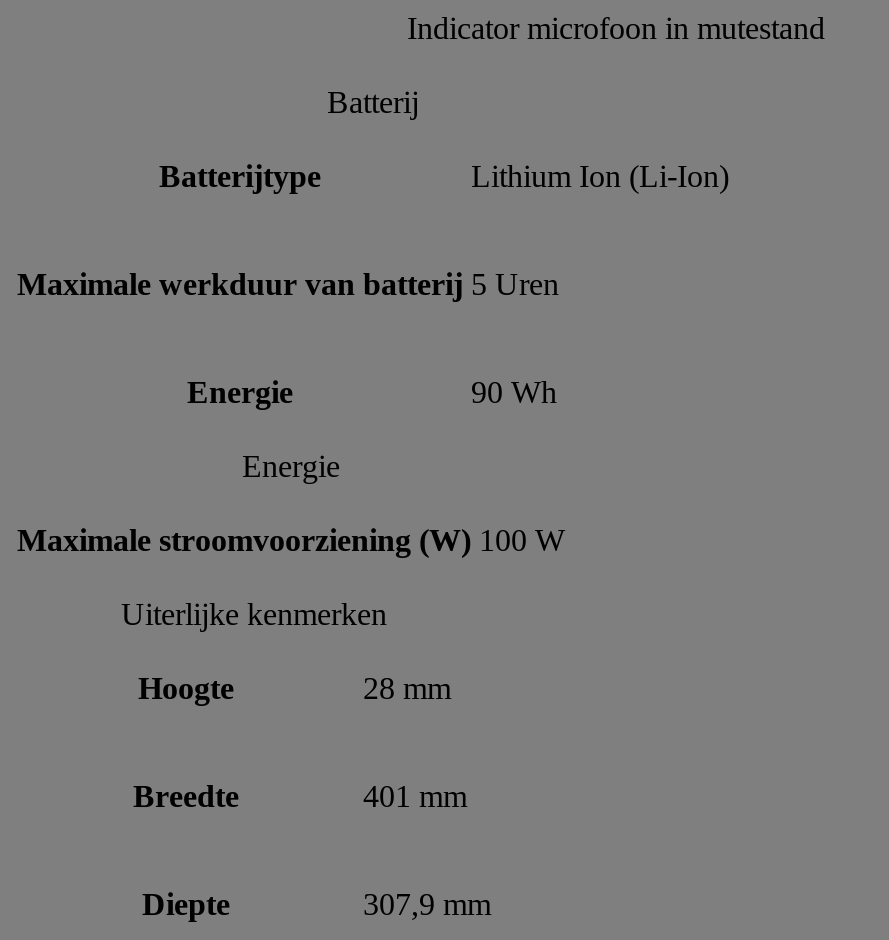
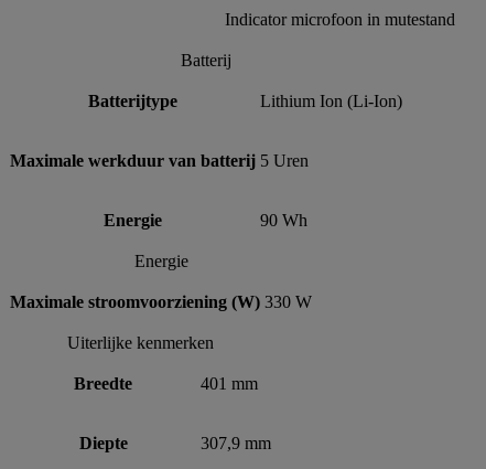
[17,523,565,557] Maximale stroomvoorziening (W) 100 W -> [10,293,312,311] Maximale stroomvoorziening (W) 330 W
[138,671,451,705] Hoogte | 28 mm -> none

